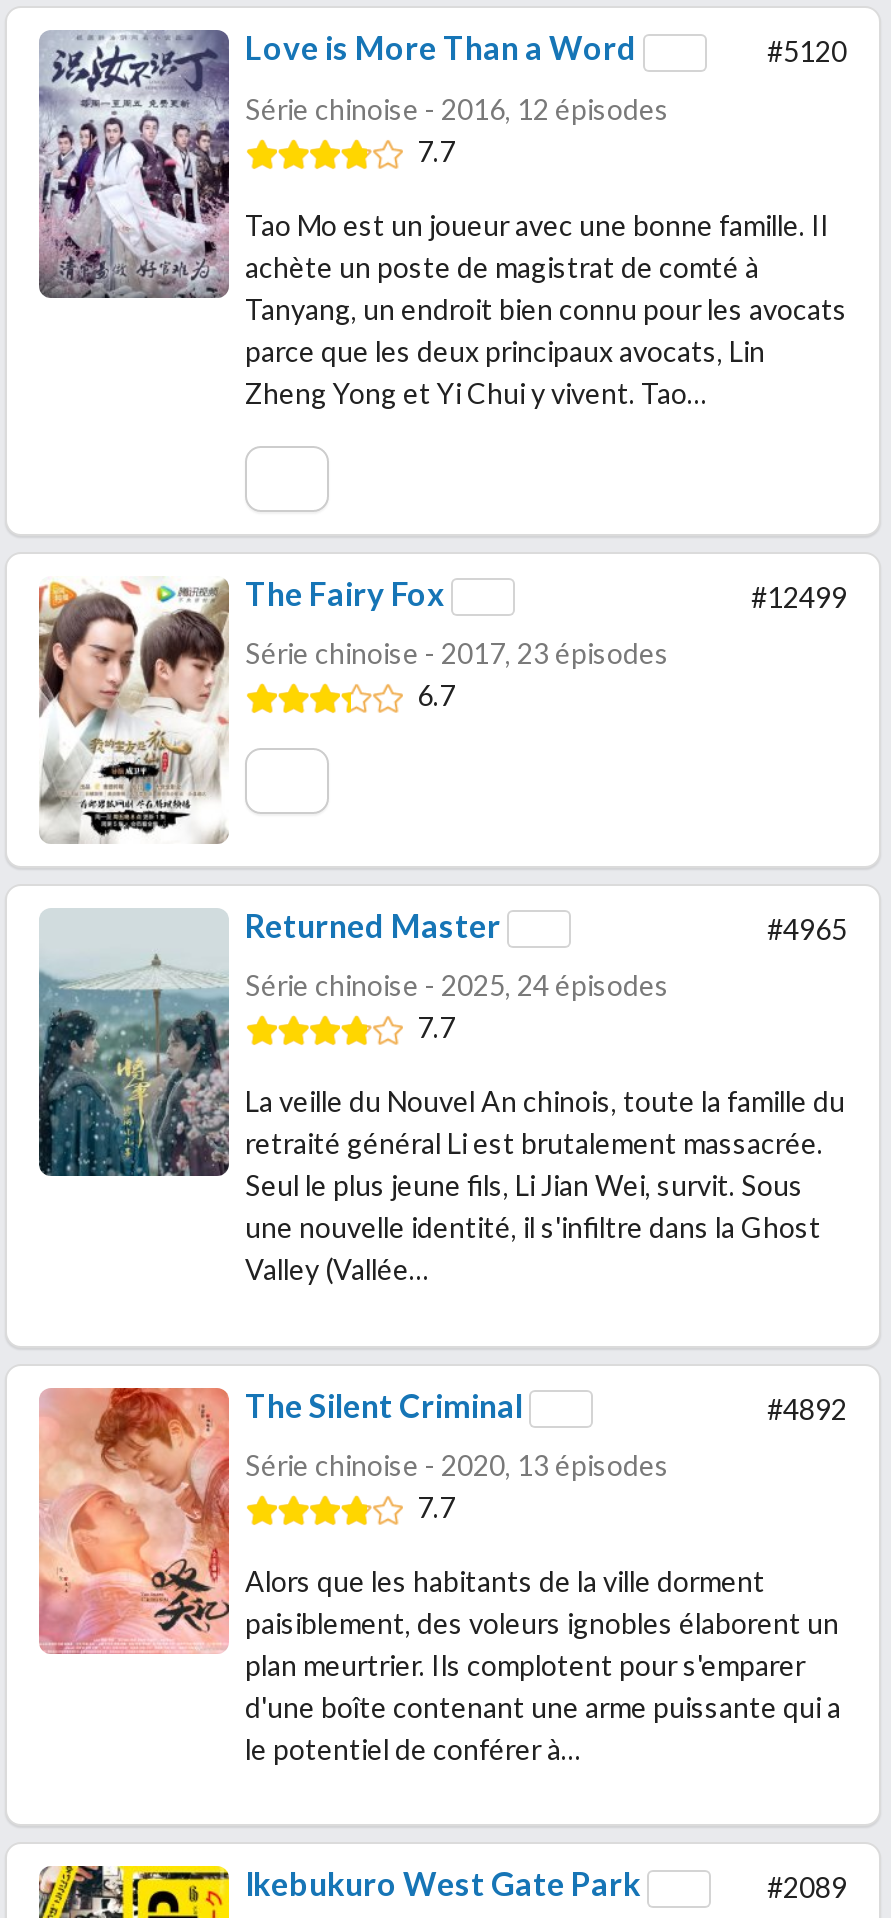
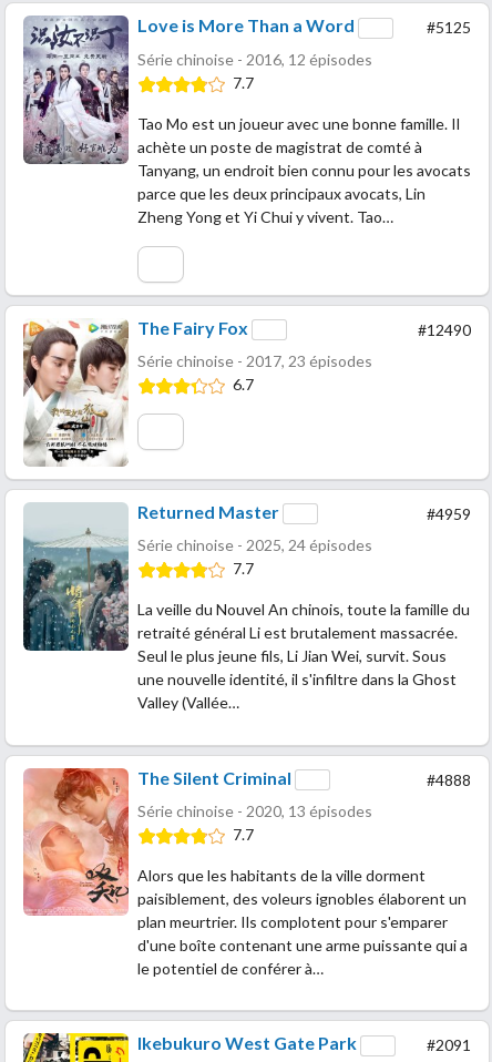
[767,34,847,68] #5120 -> [427,18,471,37] #5125
[751,580,847,614] #12499 -> [418,320,471,339] #12490
[767,912,847,946] #4965 -> [427,504,471,523] #4959
[767,1391,847,1425] #4892 -> [427,770,471,789] #4888
[767,1871,847,1905] #2089 -> [427,1036,471,1055] #2091

